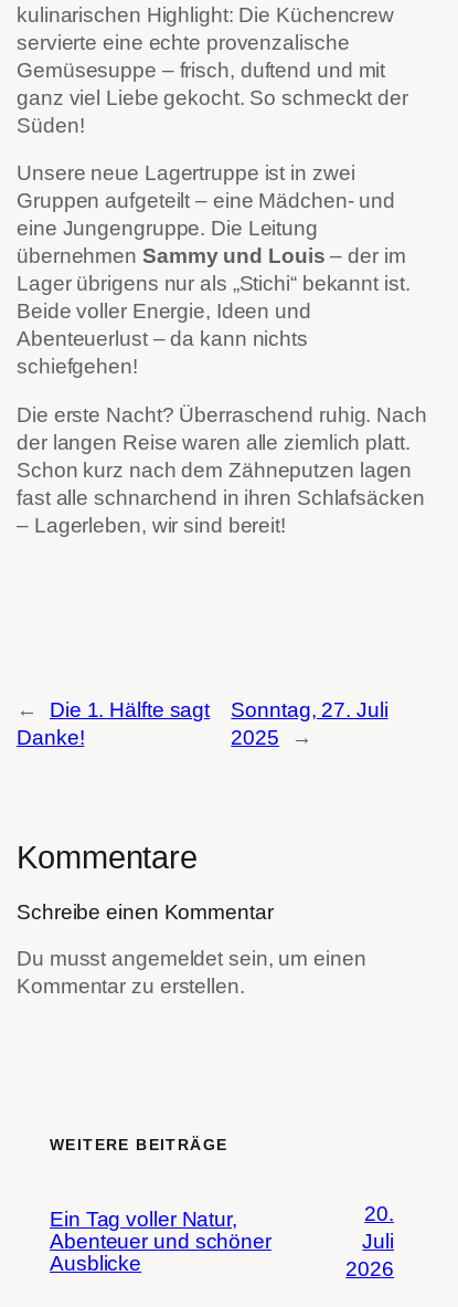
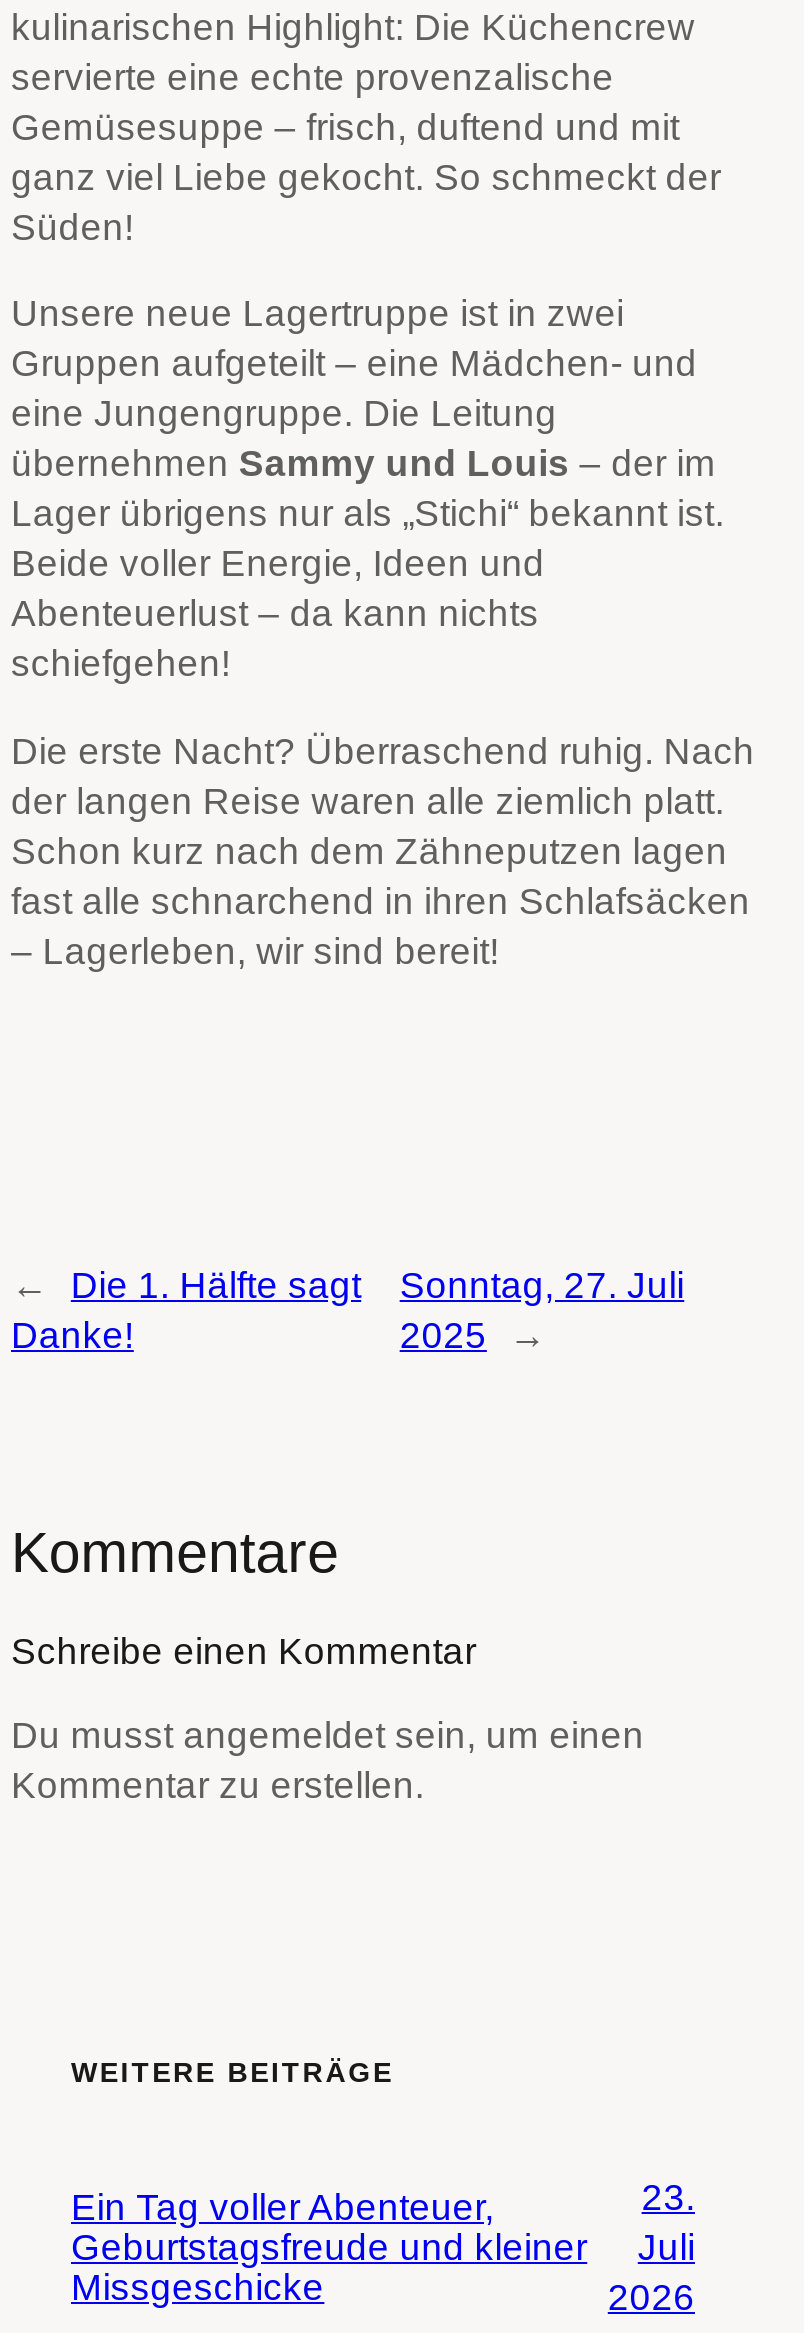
[50,1208,271,1275] Ein Tag voller Natur, | Abenteuer und schöner | Ausblicke -> [71,2186,587,2308] Ein Tag voller Abenteuer, | Geburtstagsfreude und kleiner | Missgeschicke
[365,1203,394,1226] 20. -> [642,2177,695,2219] 23.

